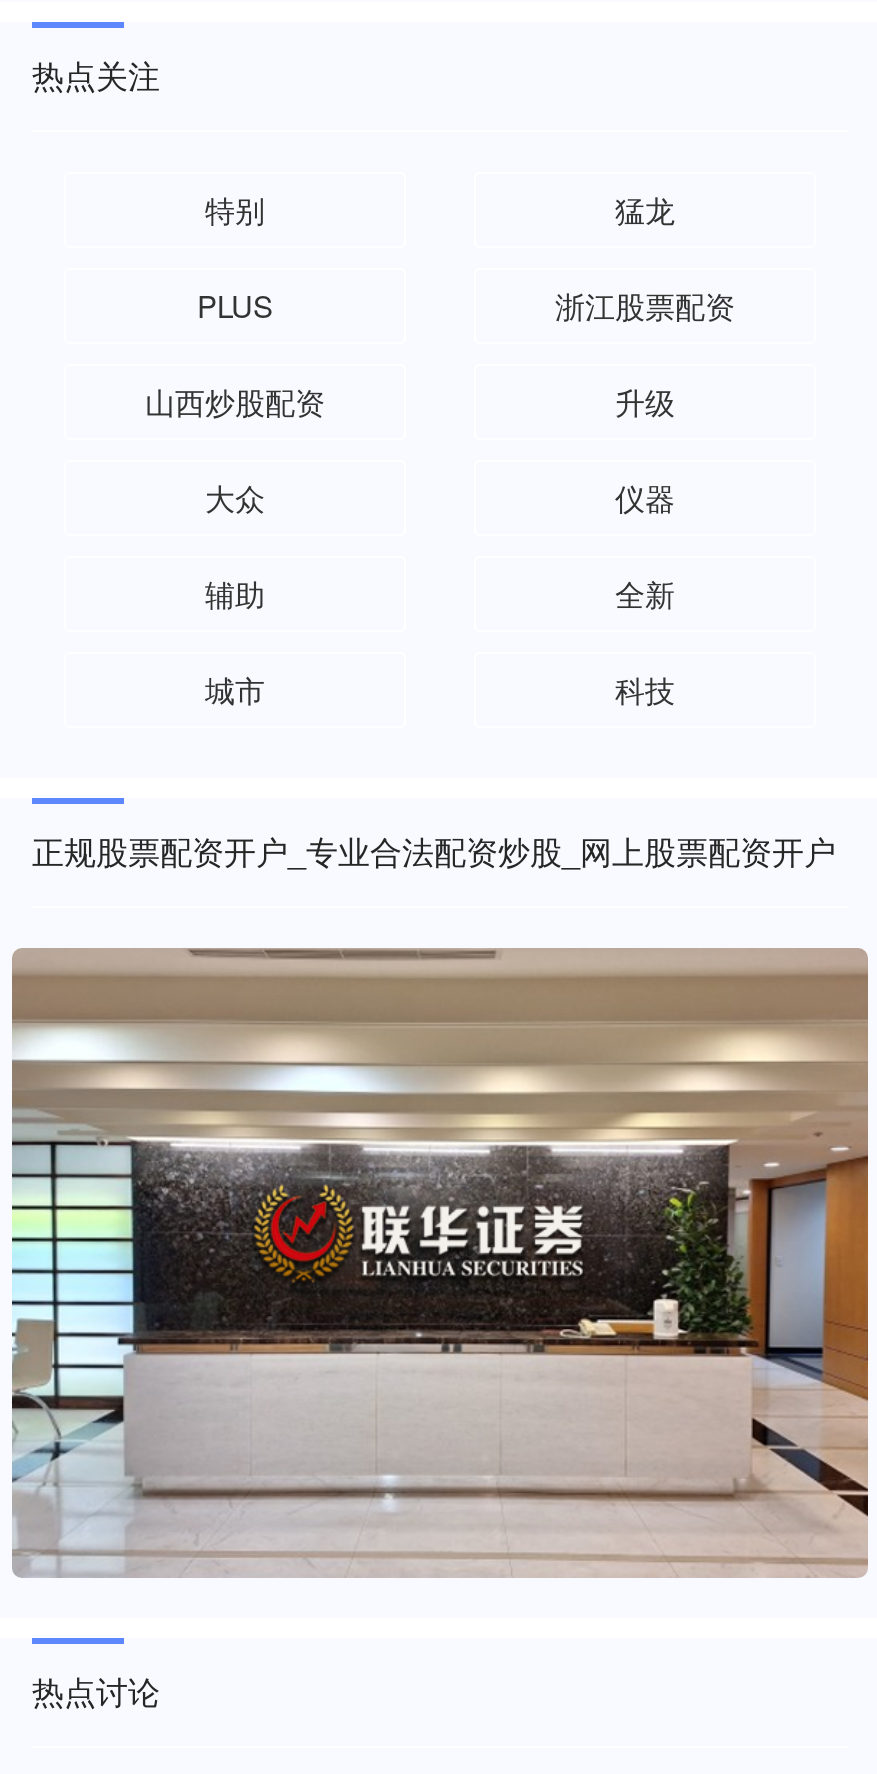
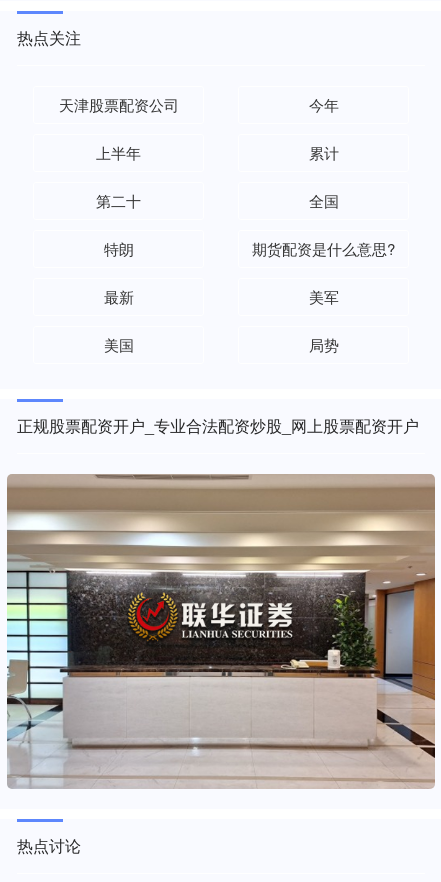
[205,187,675,229] 特别 | 猛龙 -> [58,94,338,115] 天津股票配资公司 | 今年
[197,283,735,325] PLUS | 浙江股票配资 -> [96,142,338,163] 上半年 | 累计
[145,379,675,421] 山西炒股配资 | 升级 -> [96,190,338,211] 第二十 | 全国
[205,475,675,517] 大众 | 仪器 -> [103,238,395,259] 特朗 | 期货配资是什么意思?
[205,571,675,613] 辅助 | 全新 -> [103,286,338,307] 最新 | 美军
[205,667,675,709] 城市 | 科技 -> [103,334,338,355] 美国 | 局势

